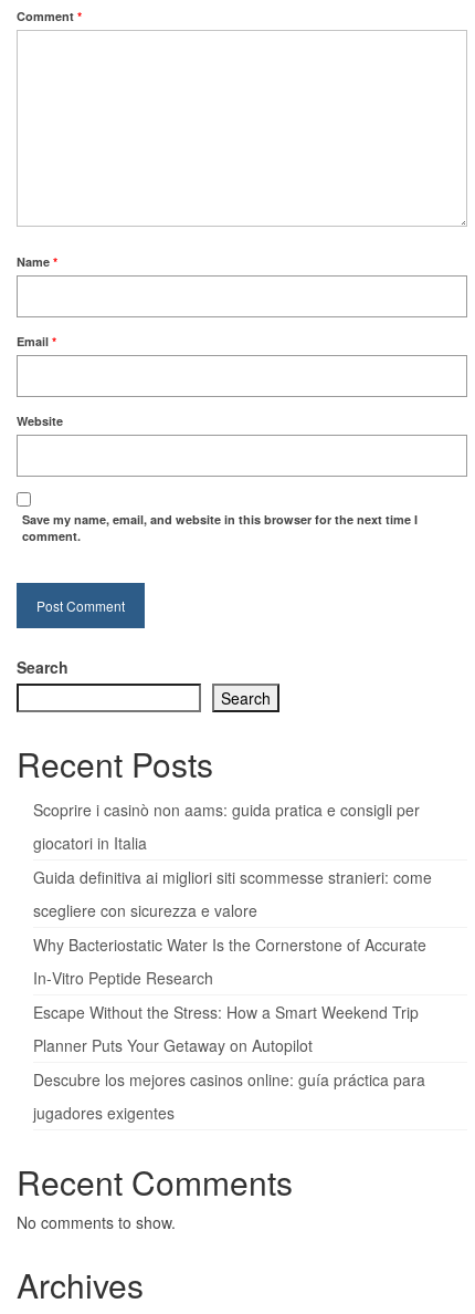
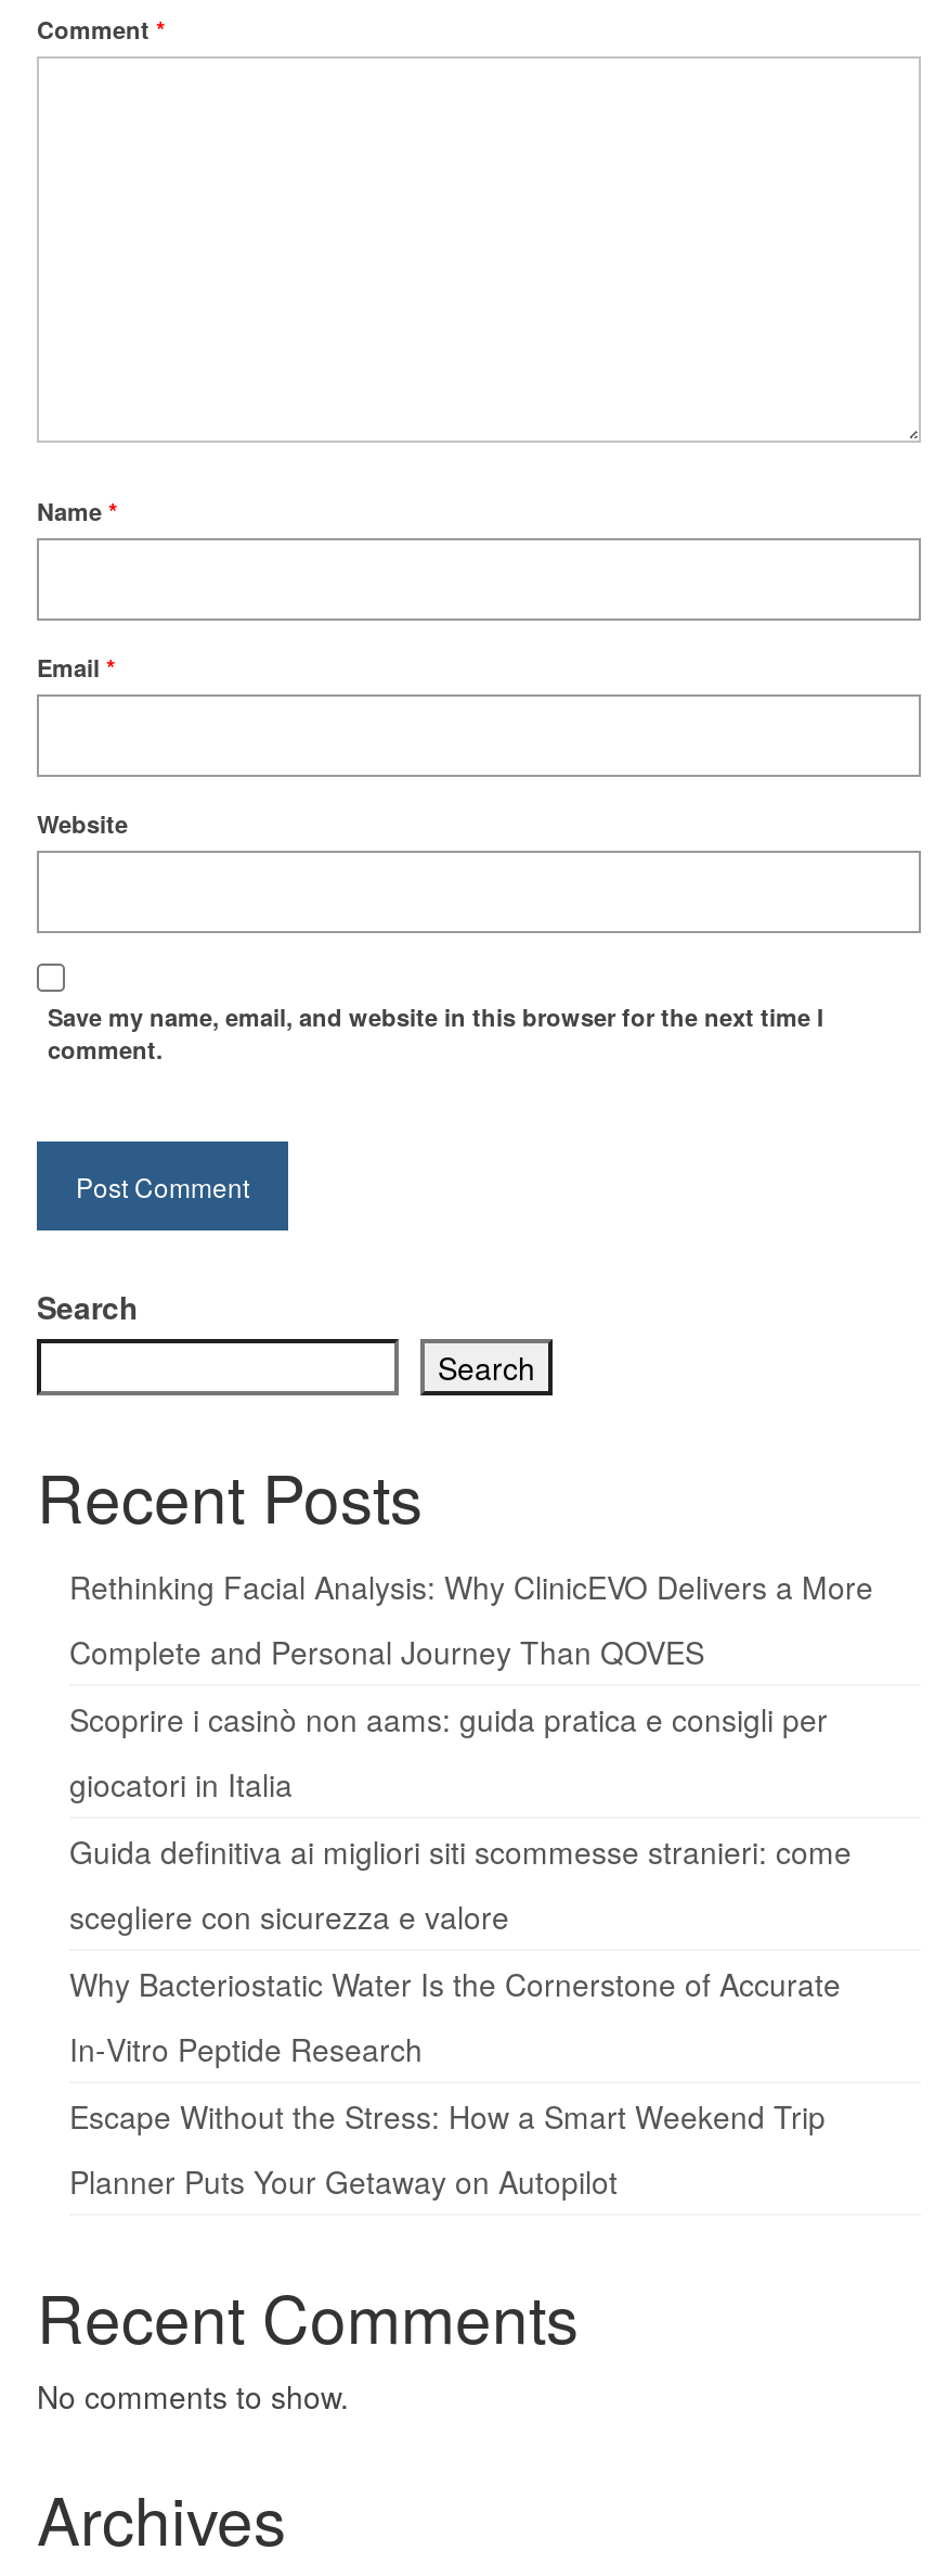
none -> [69,1564,873,1672] Rethinking Facial Analysis: Why ClinicEVO Delivers a More | Complete and Personal Journey Than QOVES
moved [33,798,432,1056] -> [69,1696,852,2202]: Scoprire i casinò non aams: guida pratica e consigli per | giocatori in Italia | Guida definitiva ai migliori siti scommesse stranieri: come | scegliere con sicurezza e valore | Why Bacteriostatic Water Is the Cornerstone of Accurate | In‑Vitro Peptide Research | Escape Without the Stress: How a Smart Weekend Trip | Planner Puts Your Getaway on Autopilot
[33,1068,425,1123] Descubre los mejores casinos online: guía práctica para | jugadores exigentes -> none

